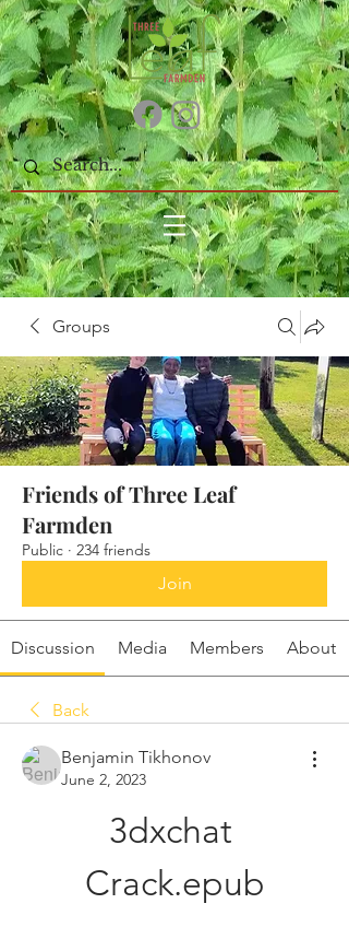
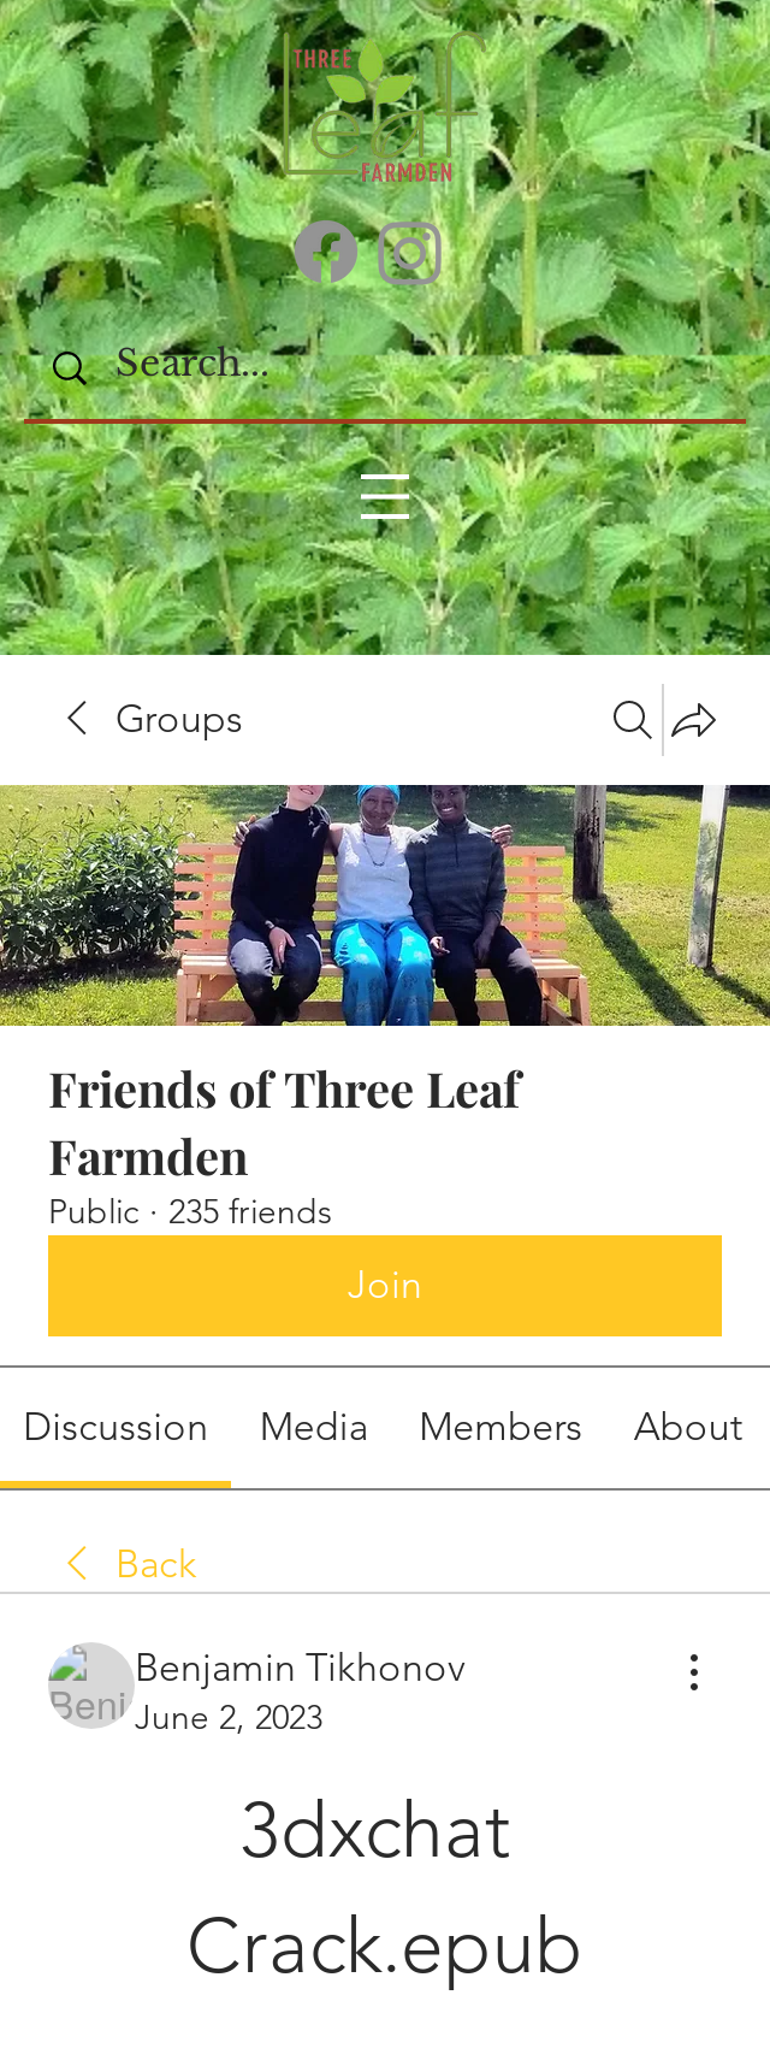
[22,540,151,560] Public · 234 friends -> [48,1190,332,1233] Public · 235 friends

